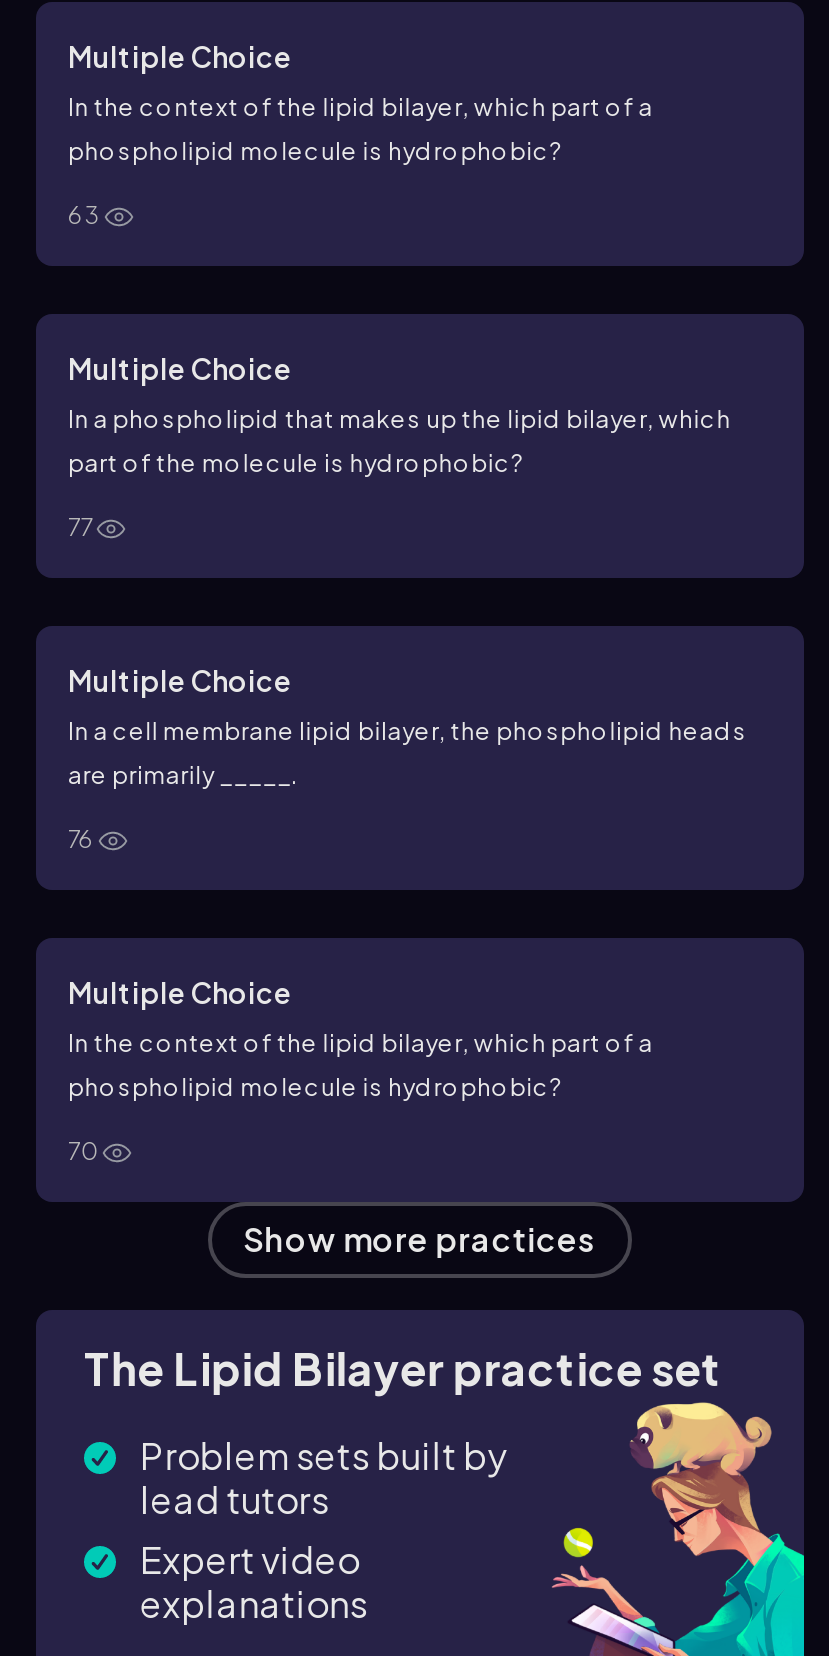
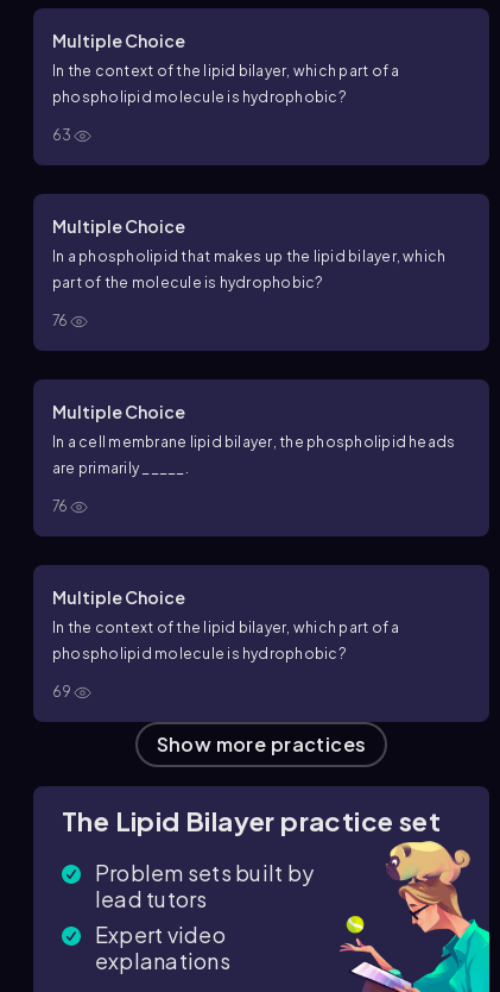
[68,512,93,542] 77 -> [52,312,68,329] 76
[68,1136,99,1166] 70 -> [52,683,72,701] 69

